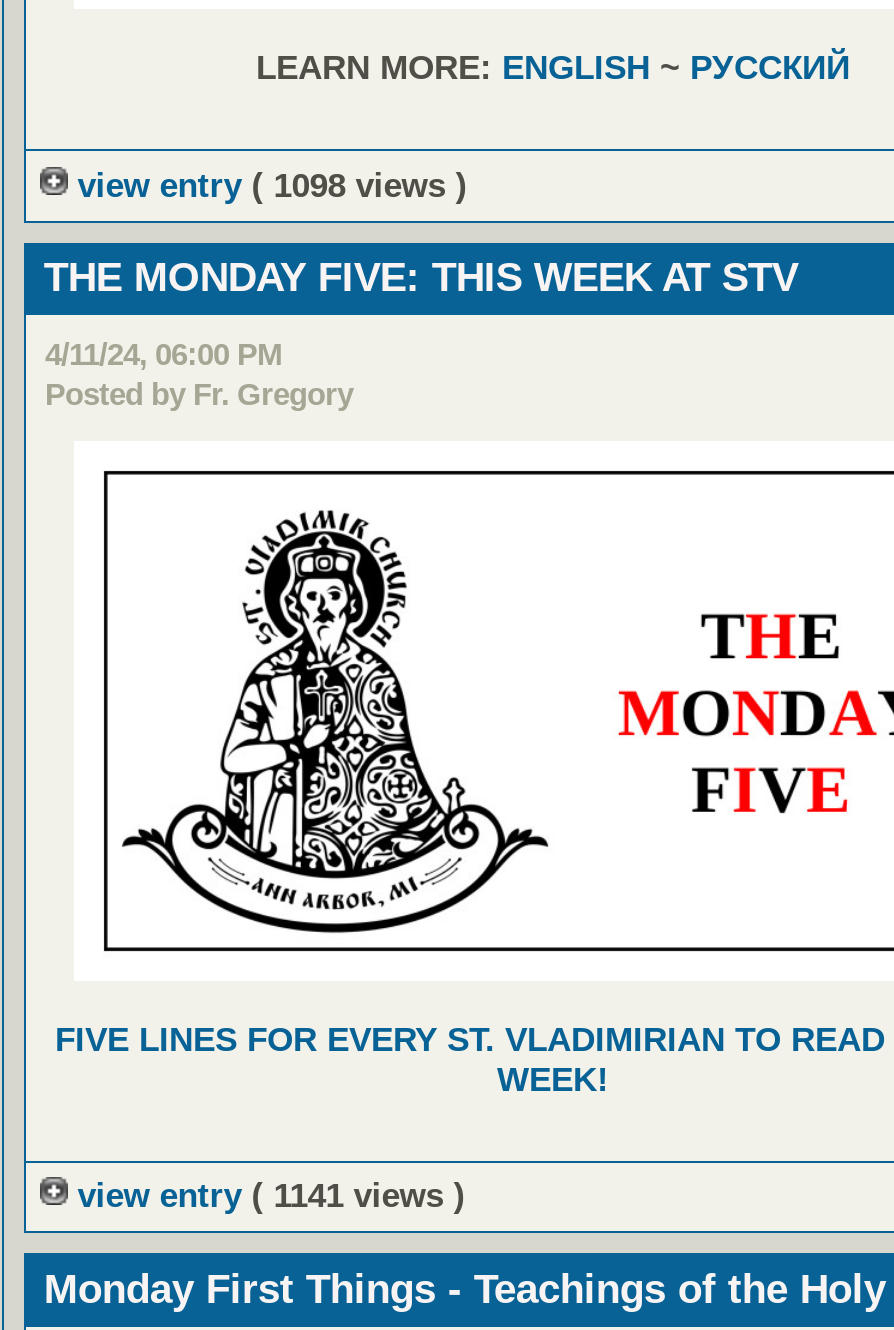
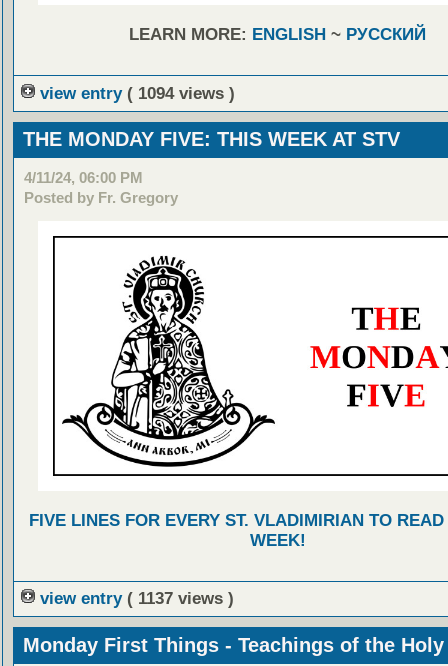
[67,166,467,204] view entry ( 1098 views ) -> [35,84,235,103] view entry ( 1094 views )
[67,1177,465,1215] view entry ( 1141 views ) -> [35,589,234,608] view entry ( 1137 views )

